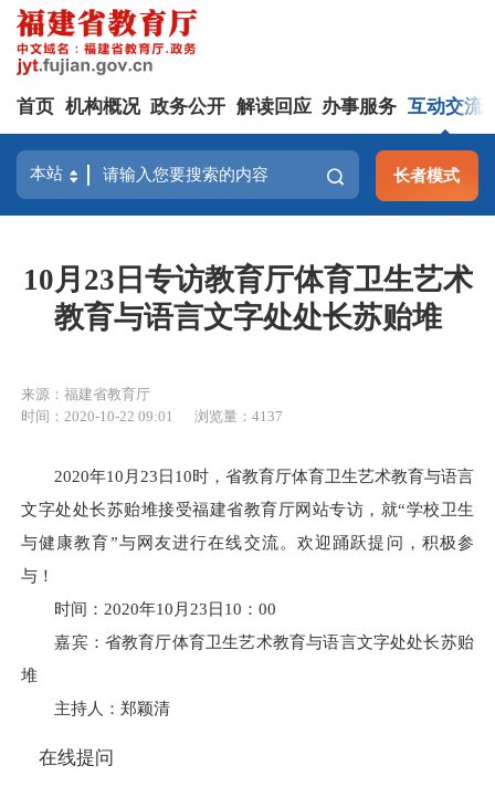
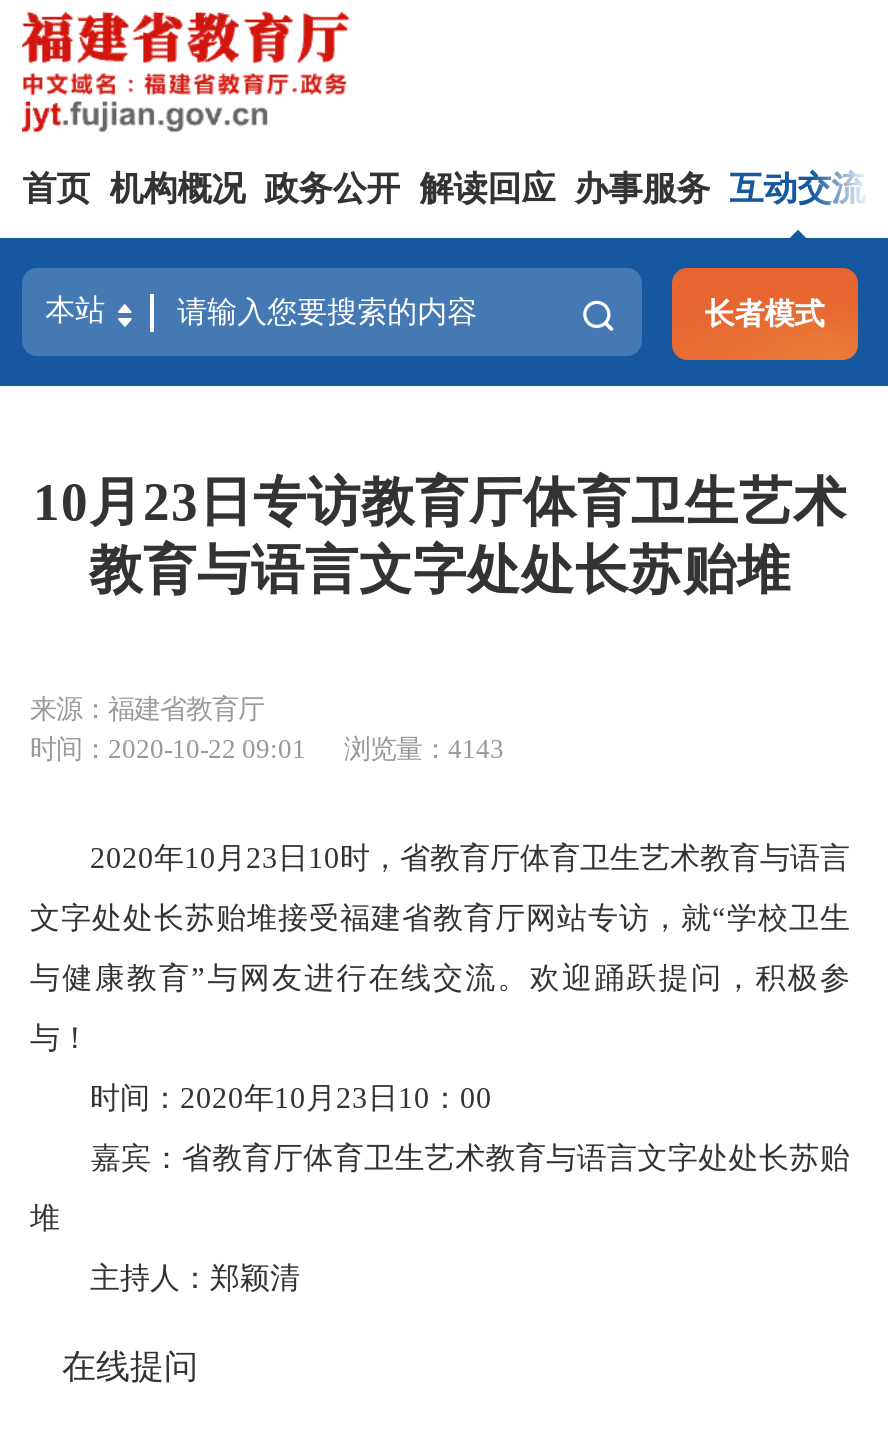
[21,408,283,424] 时间：2020-10-22 09:01 浏览量：4137 -> [30,734,504,764] 时间：2020-10-22 09:01 浏览量：4143

